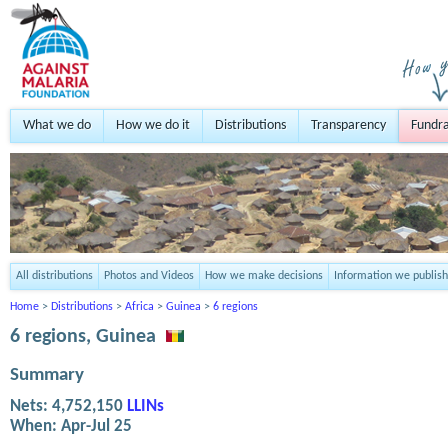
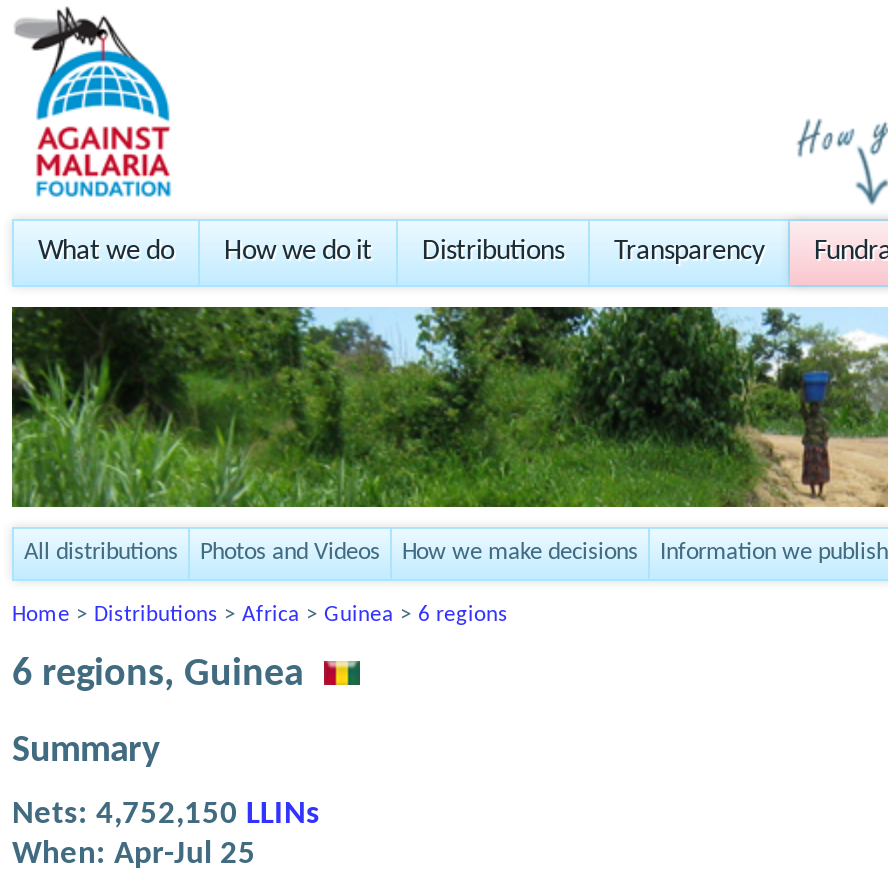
[9,152,445,254] [image] -> [10,305,882,509] [image]

